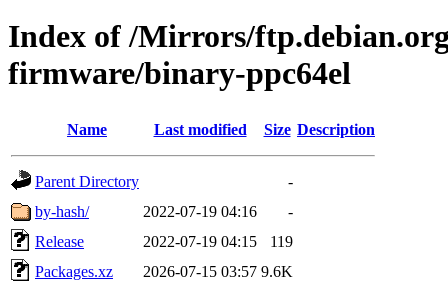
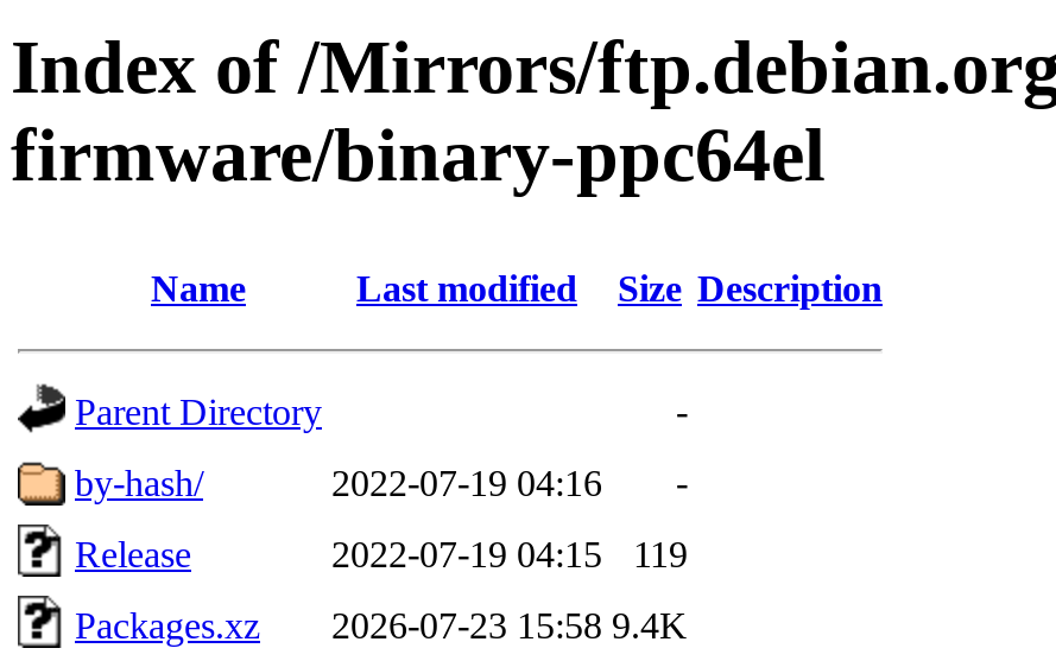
[35,263,293,280] Packages.xz 2026-07-15 03:57 9.6K -> [75,605,688,645] Packages.xz 2026-07-23 15:58 9.4K

